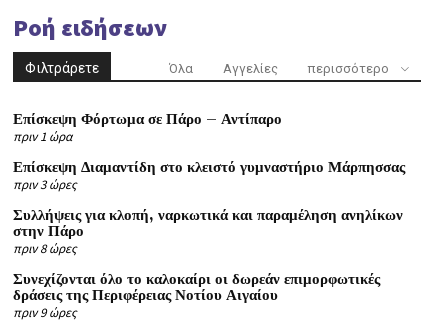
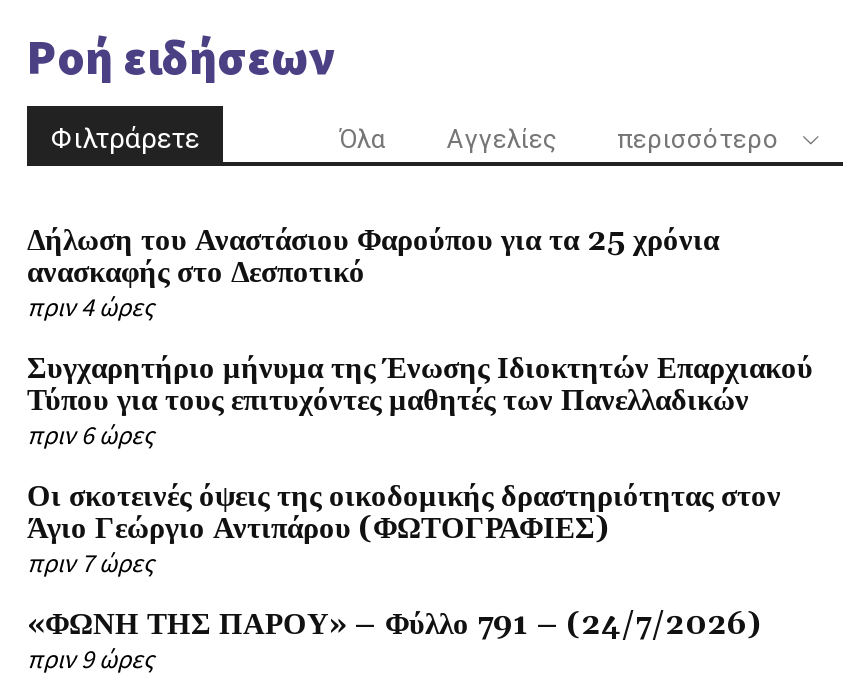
[13,110,282,145] Επίσκεψη Φόρτωμα σε Πάρο – Αντίπαρο | πριν 1 ώρα -> [27,222,719,324] Δήλωση του Αναστάσιου Φαρούπου για τα 25 χρόνια | ανασκαφής στο Δεσποτικό | πριν 4 ώρες
[13,158,405,193] Επίσκεψη Διαμαντίδη στο κλειστό γυμναστήριο Μάρπησσας | πριν 3 ώρες -> [27,350,813,452] Συγχαρητήριο μήνυμα της Ένωσης Ιδιοκτητών Επαρχιακού | Τύπου για τους επιτυχόντες μαθητές των Πανελλαδικών | πριν 6 ώρες
[13,206,403,257] Συλλήψεις για κλοπή, ναρκωτικά και παραμέληση ανηλίκων | στην Πάρο | πριν 8 ώρες -> [27,478,781,580] Οι σκοτεινές όψεις της οικοδομικής δραστηριότητας στον | Άγιο Γεώργιο Αντιπάρου (ΦΩΤΟΓΡΑΦΙΕΣ) | πριν 7 ώρες
[13,270,380,305] Συνεχίζονται όλο το καλοκαίρι οι δωρεάν επιμορφωτικές | δράσεις της Περιφέρειας Νοτίου Αιγαίου -> [27,606,759,644] «ΦΩΝΗ ΤΗΣ ΠΑΡΟΥ» – Φύλλο 791 – (24/7/2026)

